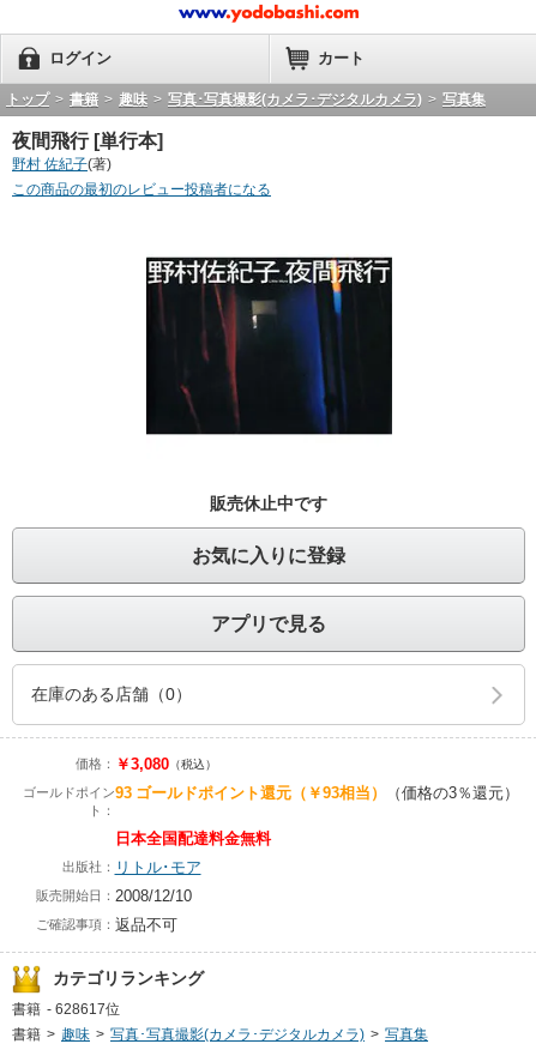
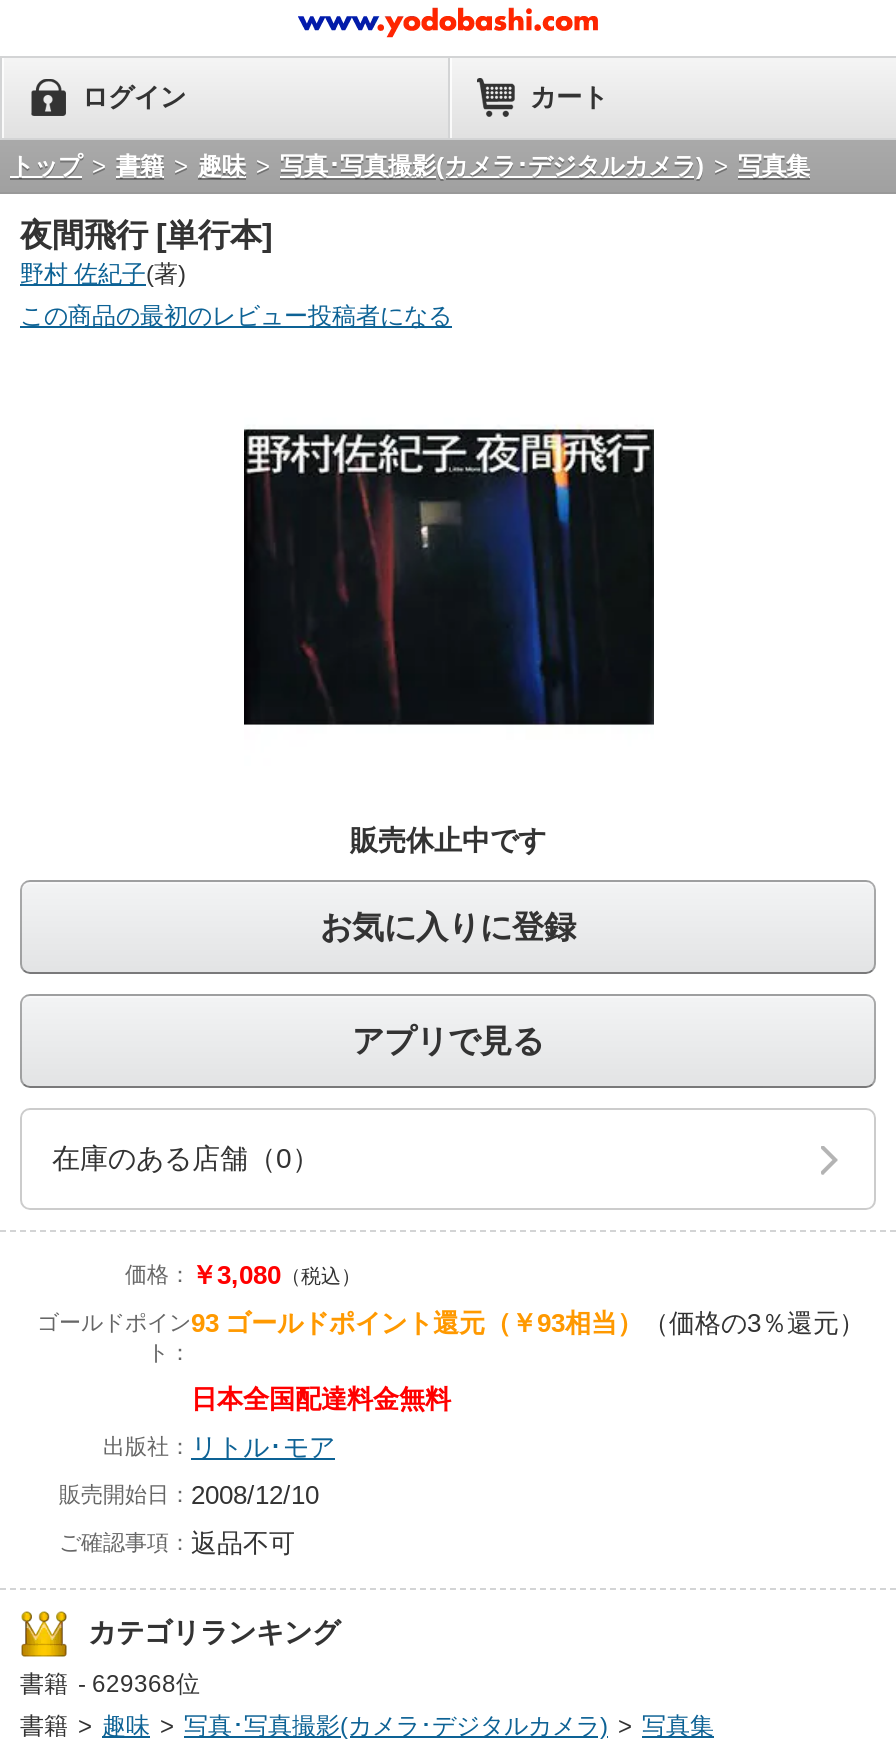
[12,1001,120,1018] 書籍 - 628617位 -> [20,1670,200,1698] 書籍 - 629368位

